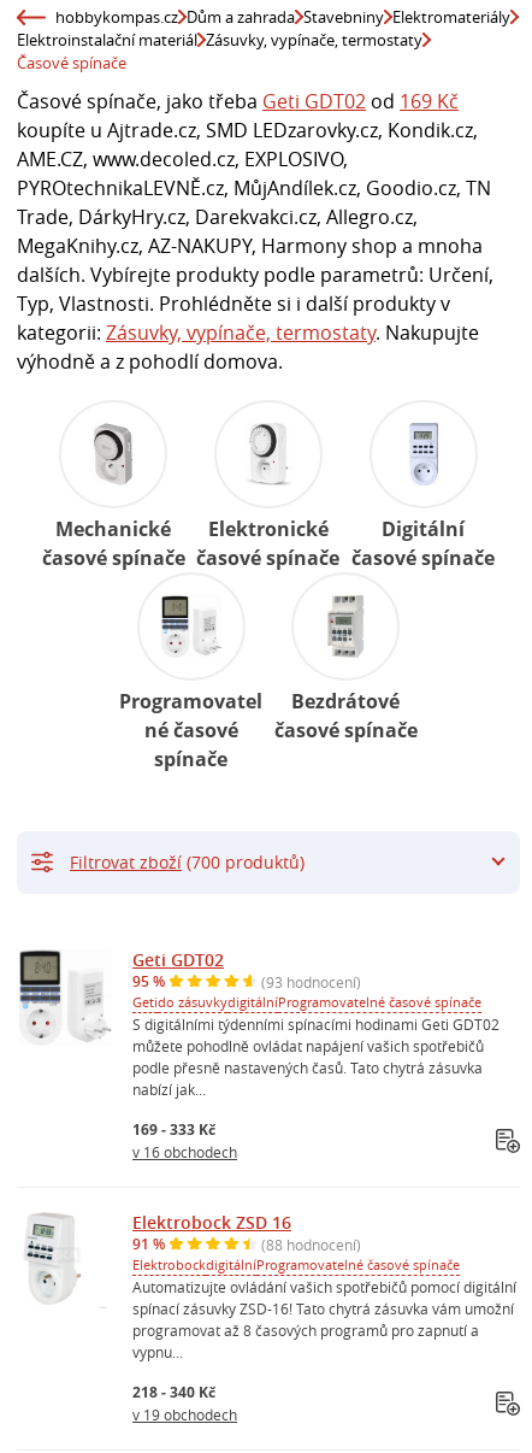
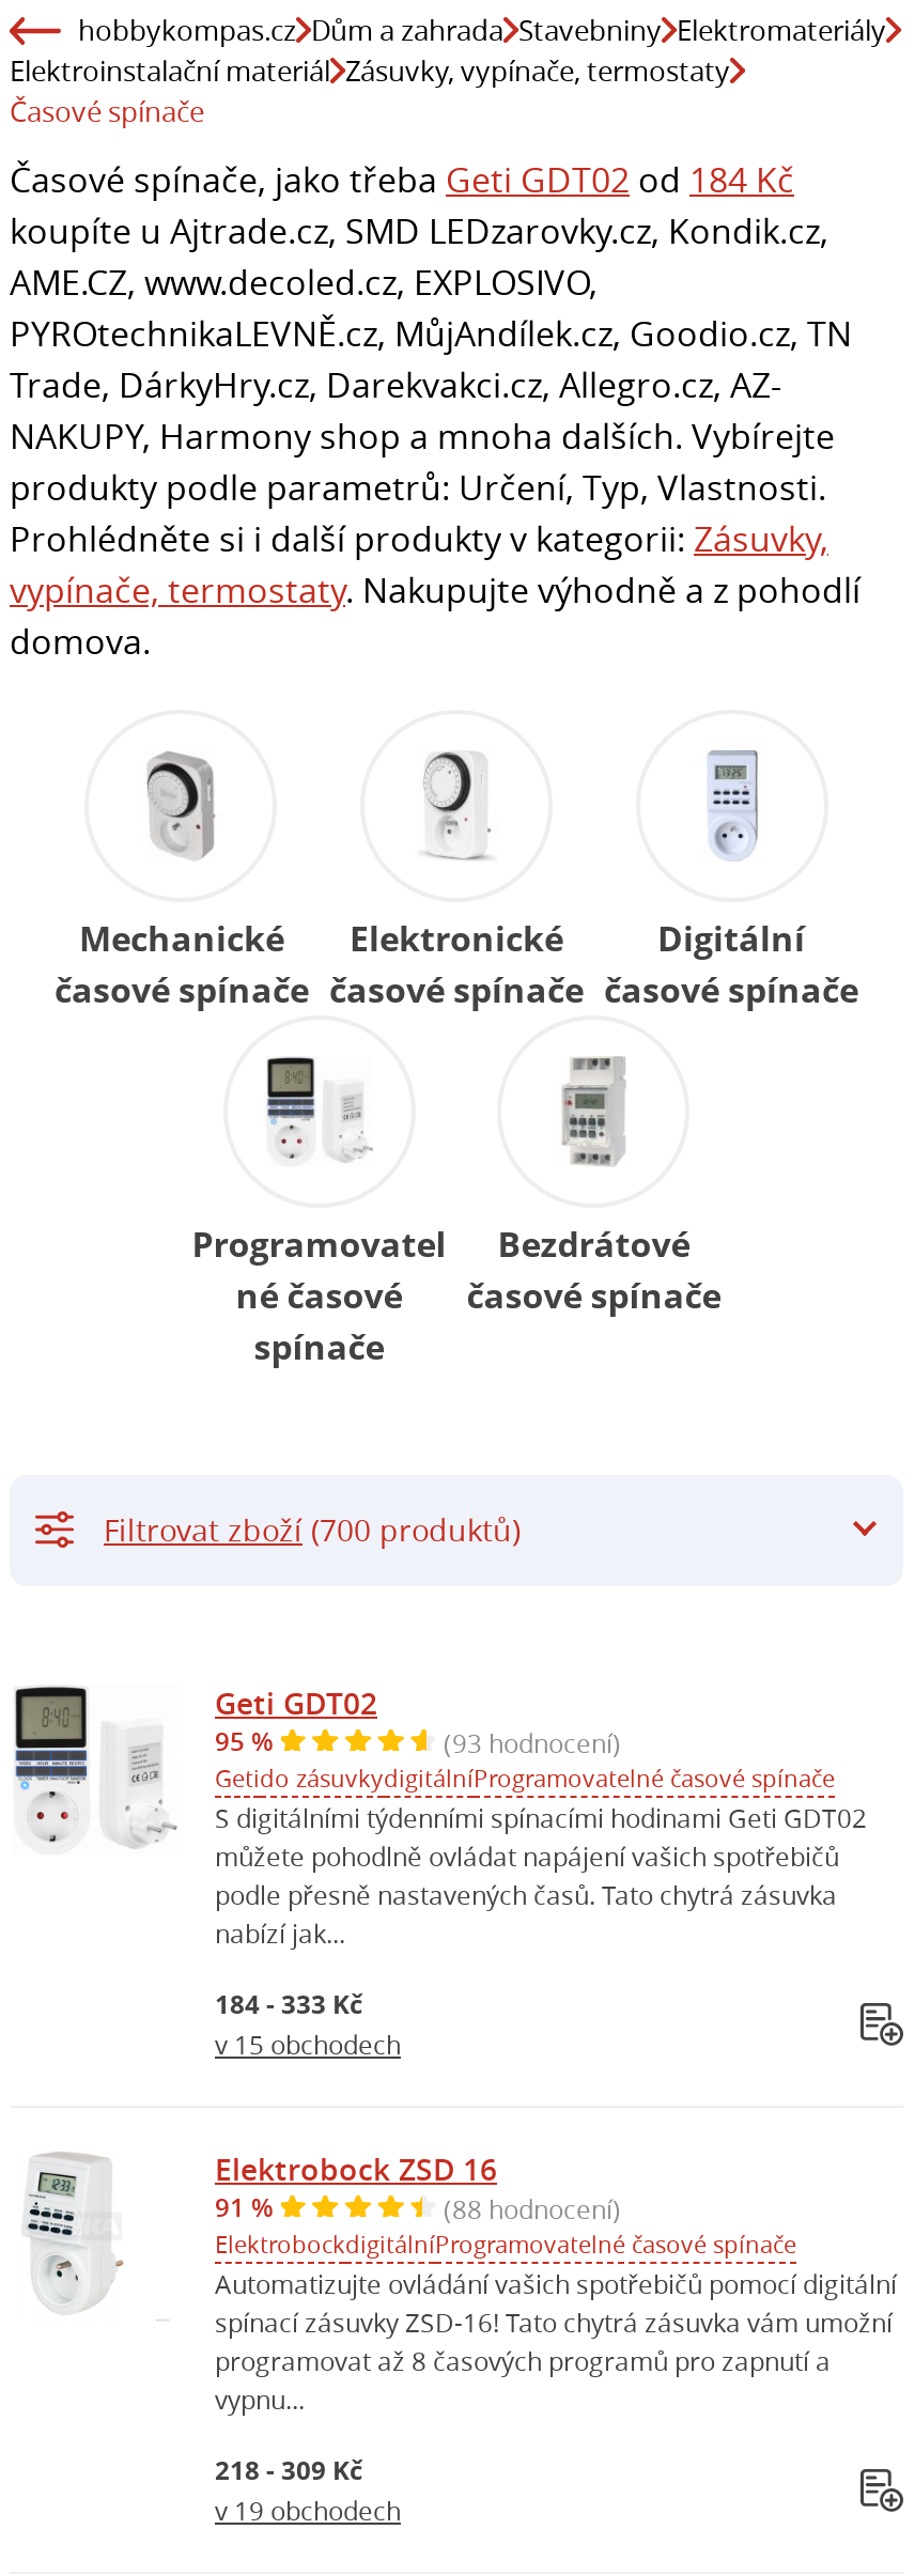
[17,87,459,114] Časové spínače, jako třeba Geti GDT02 od 169 Kč -> [10,155,794,202] Časové spínače, jako třeba Geti GDT02 od 184 Kč
[17,203,493,374] Trade, DárkyHry.cz, Darekvakci.cz, Allegro.cz, | MegaKnihy.cz, AZ-NAKUPY, Harmony shop a mnoha | dalších. Vybírejte produkty podle parametrů: Určení, | Typ, Vlastnosti. Prohlédněte si i další produkty v | kategorii: Zásuvky, vypínače, termostaty. Nakupujte | výhodně a z pohodlí domova. -> [10,360,860,664] Trade, DárkyHry.cz, Darekvakci.cz, Allegro.cz, AZ- | NAKUPY, Harmony shop a mnoha dalších. Vybírejte | produkty podle parametrů: Určení, Typ, Vlastnosti. | Prohlédněte si i další produkty v kategorii: Zásuvky, | vypínače, termostaty. Nakupujte výhodně a z pohodlí | domova.
[132,1119,215,1139] 169 - 333 Kč -> [215,1985,362,2021] 184 - 333 Kč
[132,1142,237,1161] v 16 obchodech -> [215,2026,401,2060] v 15 obchodech
[132,1381,215,1402] 218 - 340 Kč -> [215,2451,362,2487] 218 - 309 Kč

